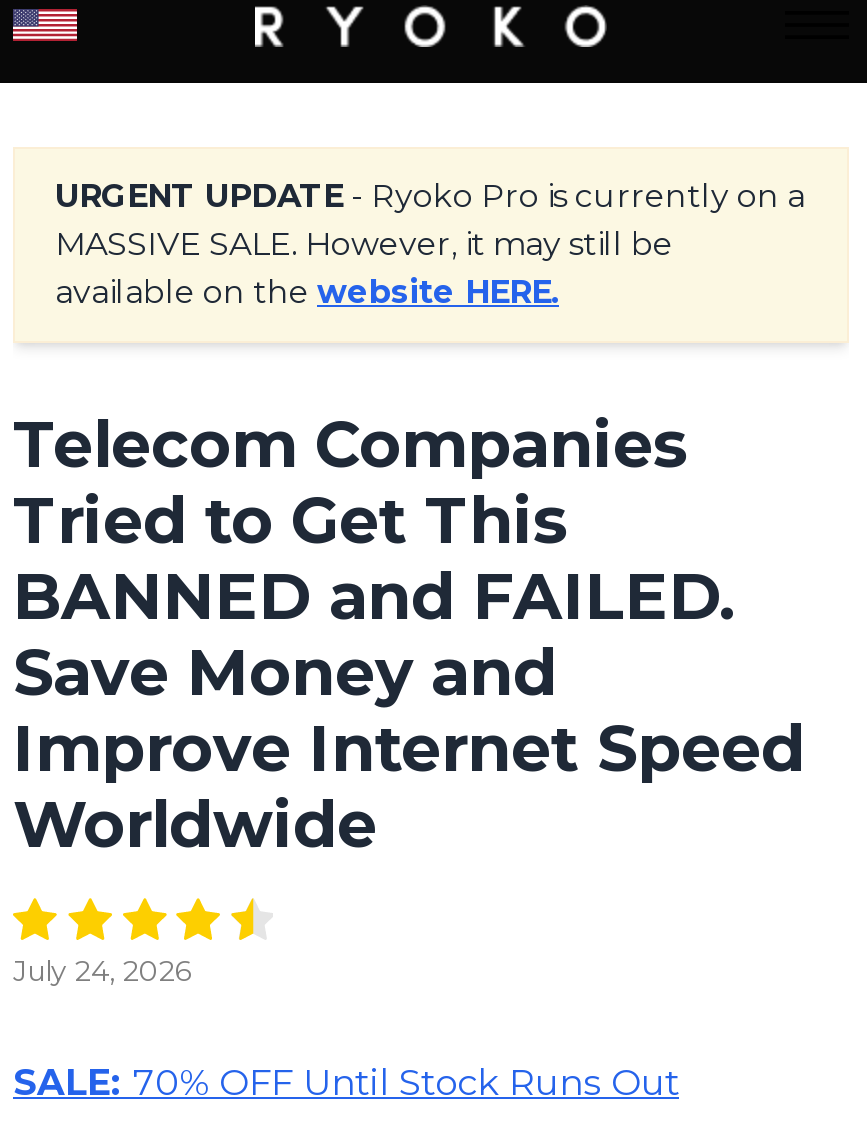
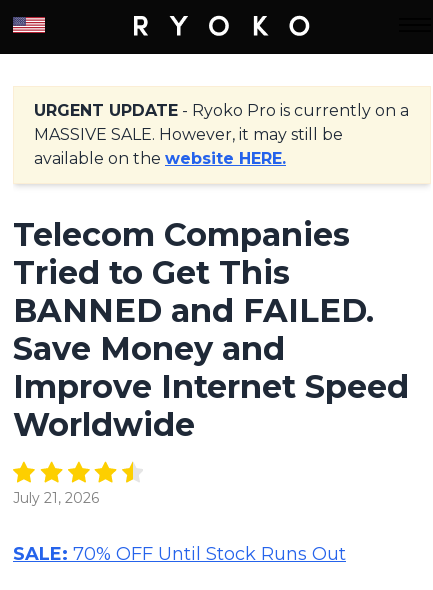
[13,953,191,989] July 24, 2026 -> [13,489,99,507] July 21, 2026

